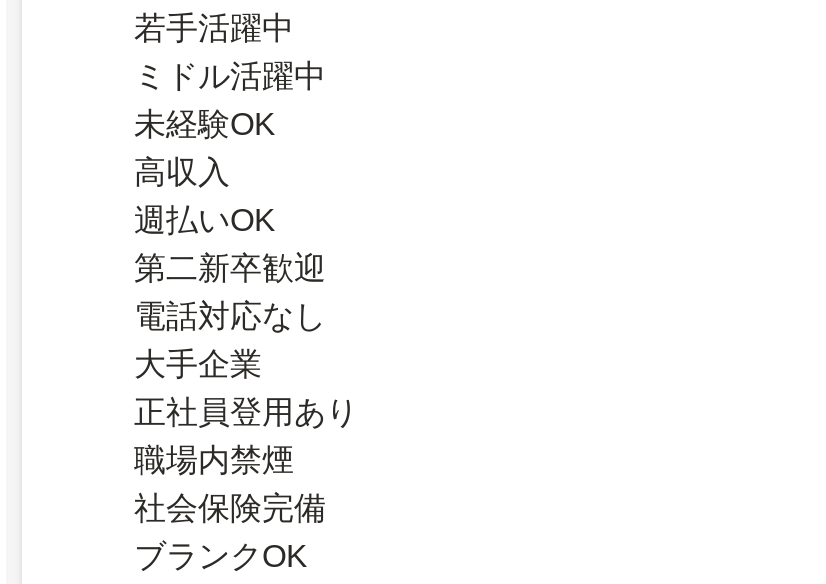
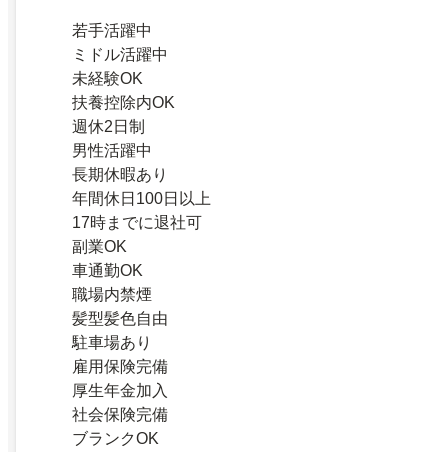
[134,156,358,430] 高収入 | 週払いOK | 第二新卒歓迎 | 電話対応なし | 大手企業 | 正社員登用あり -> [72,94,211,279] 扶養控除内OK | 週休2日制 | 男性活躍中 | 長期休暇あり | 年間休日100日以上 | 17時までに退社可 | 副業OK | 車通勤OK
none -> [72,310,168,399] 髪型髪色自由 | 駐車場あり | 雇用保険完備 | 厚生年金加入

